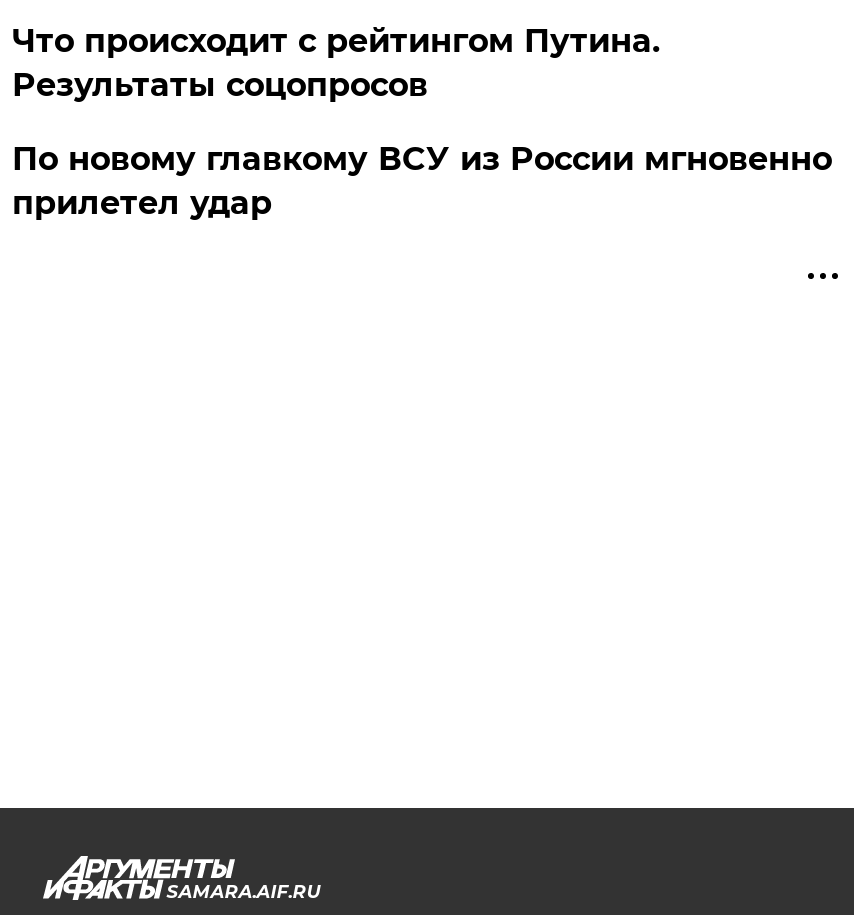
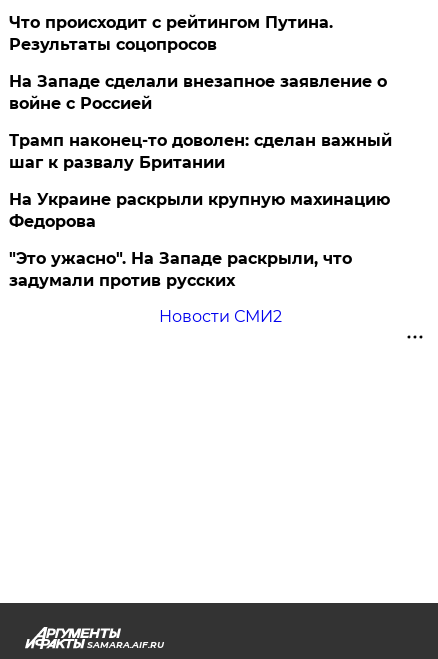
[12,140,832,222] По новому главкому ВСУ из России мгновенно | прилетел удар -> [9,72,392,326] На Западе сделали внезапное заявление о | войне с Россией | Трамп наконец-то доволен: сделан важный | шаг к развалу Британии | На Украине раскрыли крупную махинацию | Федорова | "Это ужасно". На Западе раскрыли, что | задумали против русских | Новости СМИ2

